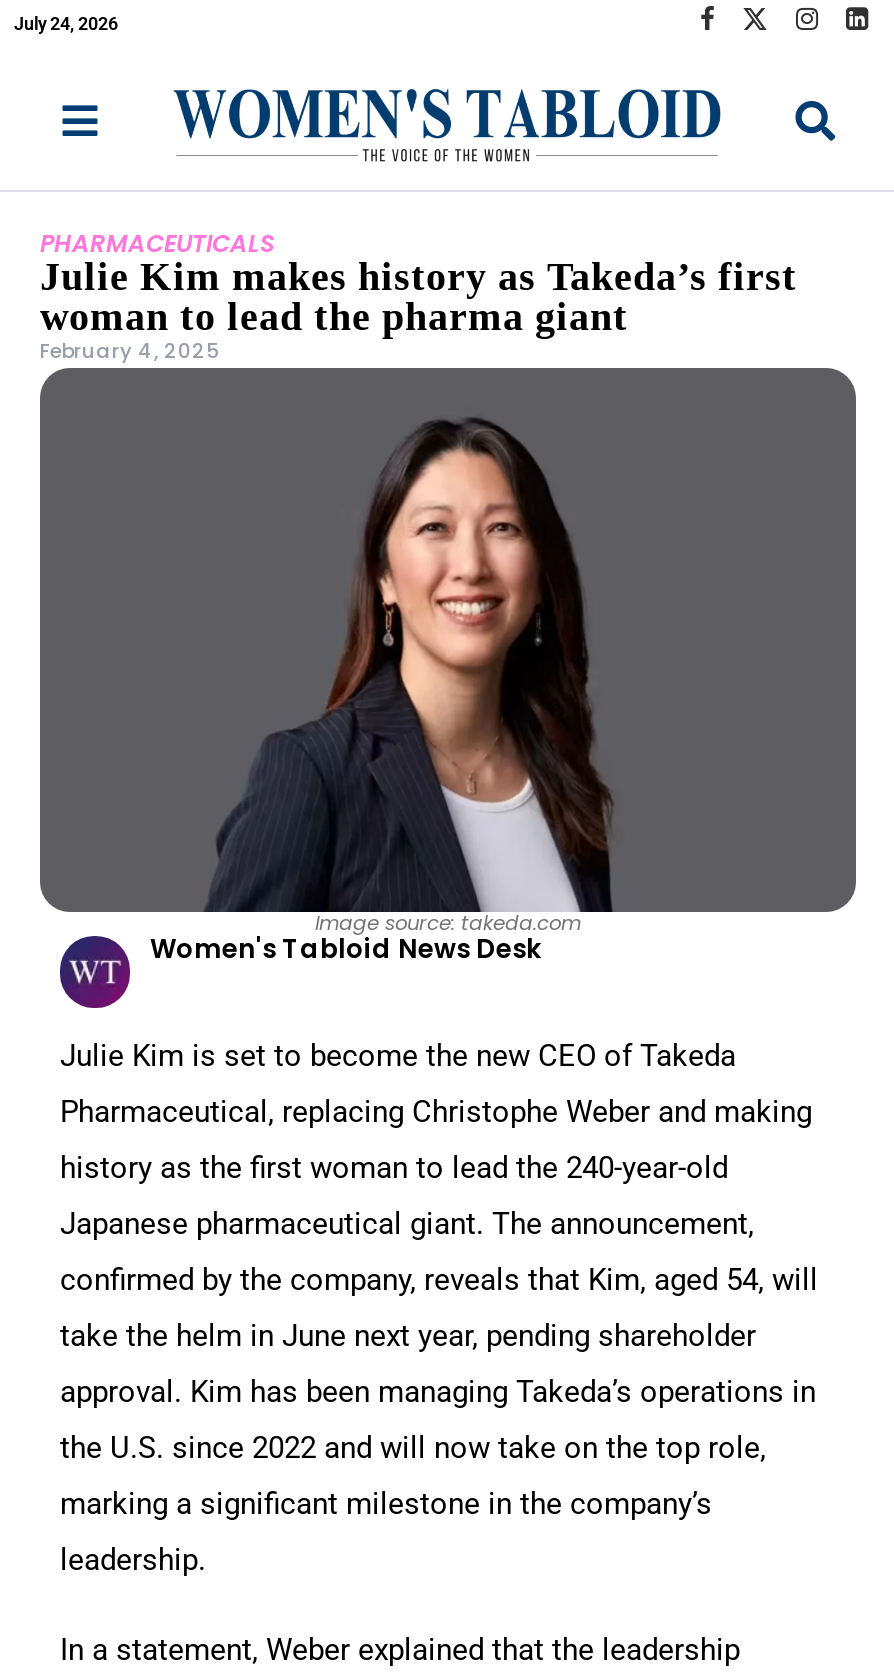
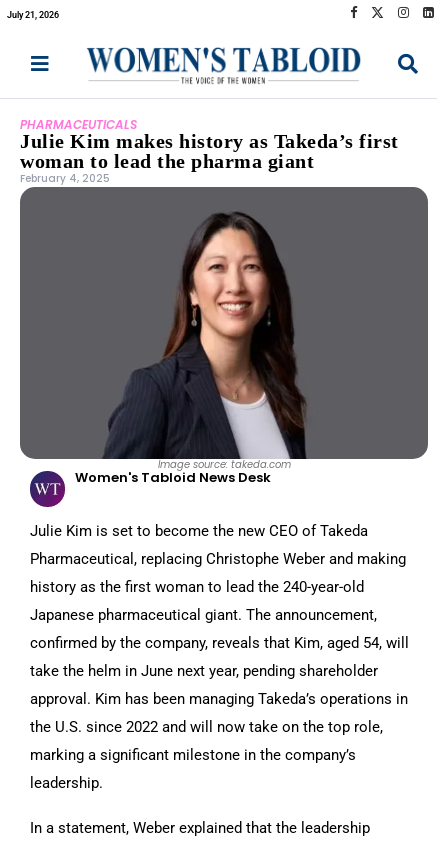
[14,13,118,33] July 24, 2026 -> [7,9,59,19] July 21, 2026

